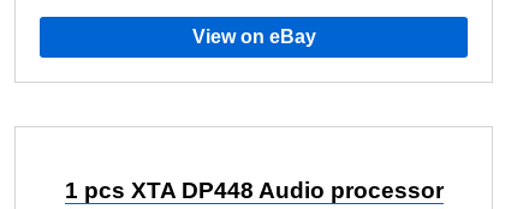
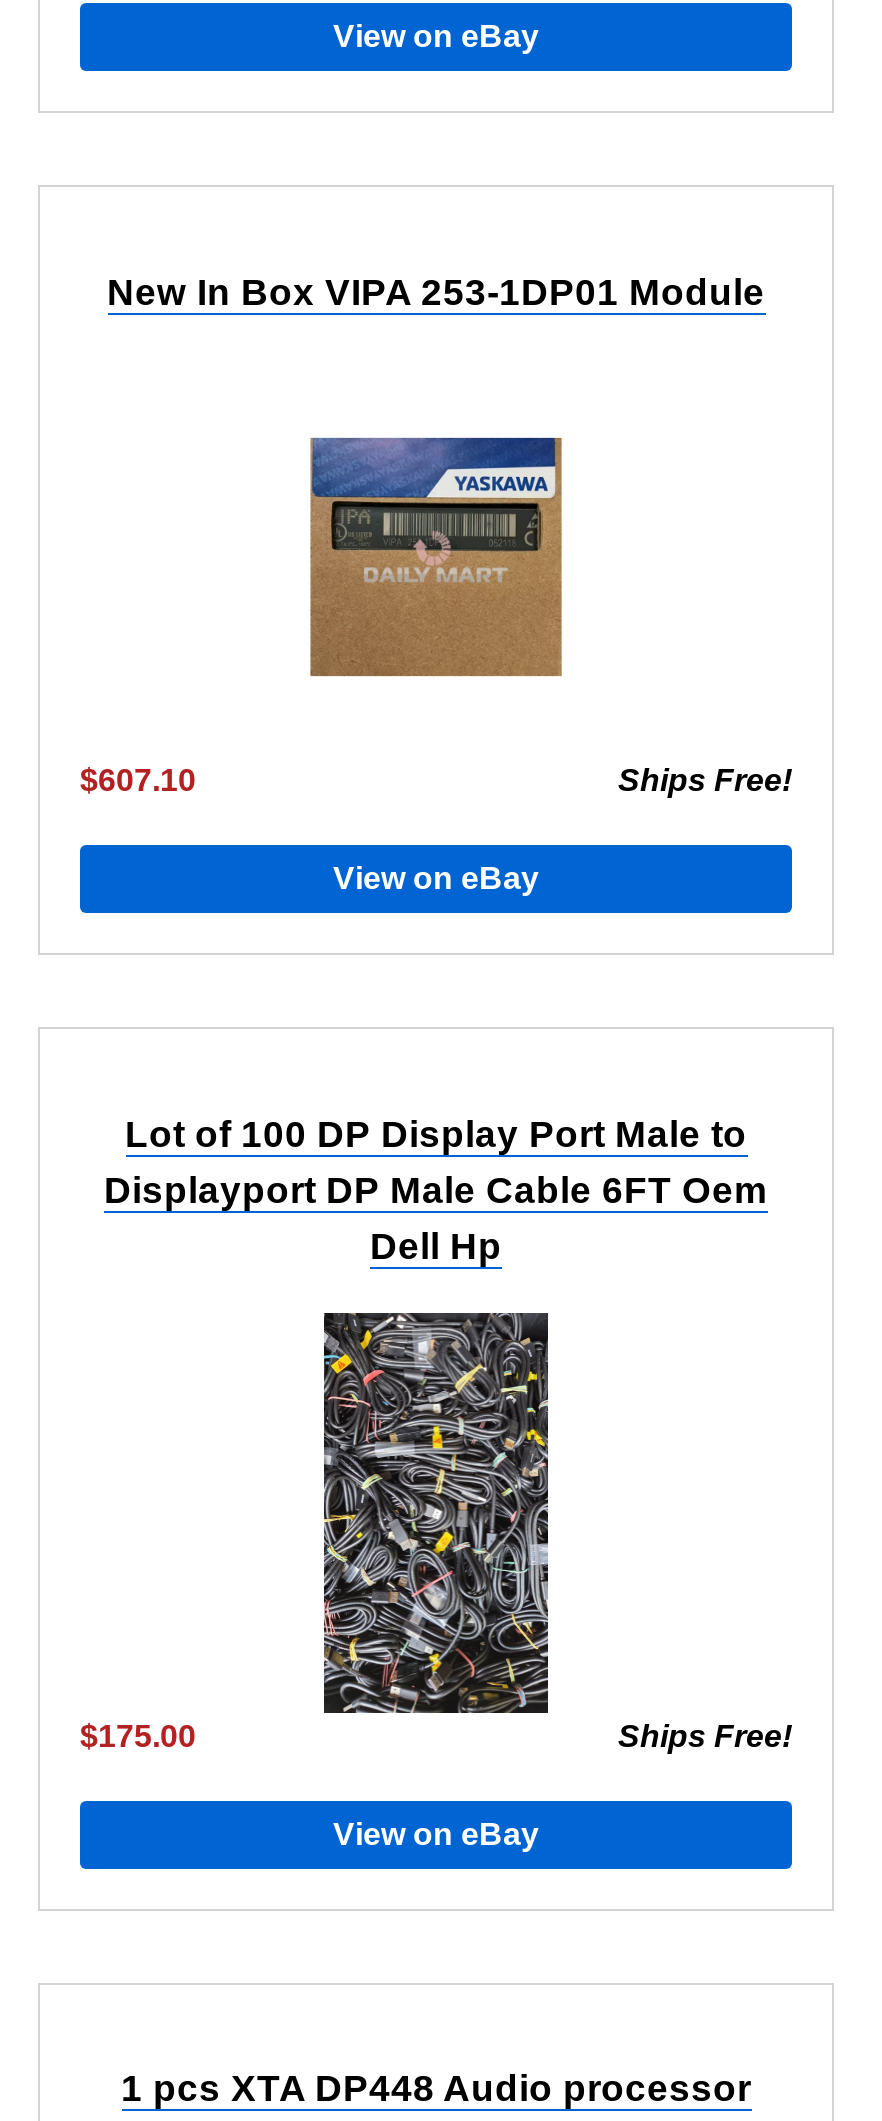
none -> [80,764,792,896] $607.10 | Ships Free! | View on eBay
none -> [80,1311,792,1851] [image] | $175.00 | Ships Free! | View on eBay
none -> [104,1113,768,1267] Lot of 100 DP Display Port Male to | Displayport DP Male Cable 6FT Oem | Dell Hp
none -> [107,270,765,312] New In Box VIPA 253-1DP01 Module
none -> [308,435,564,679] [image]

